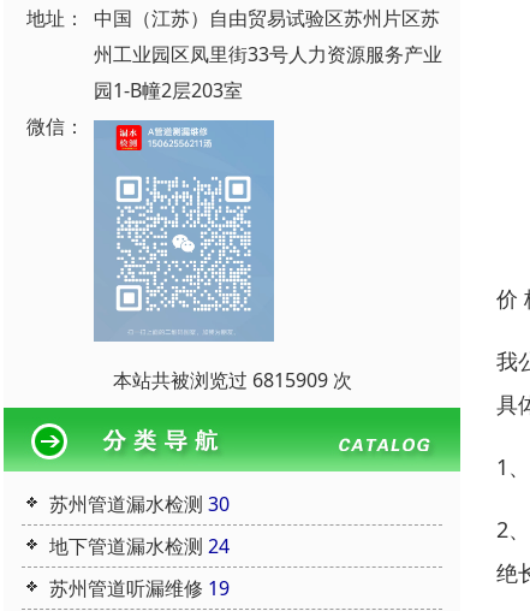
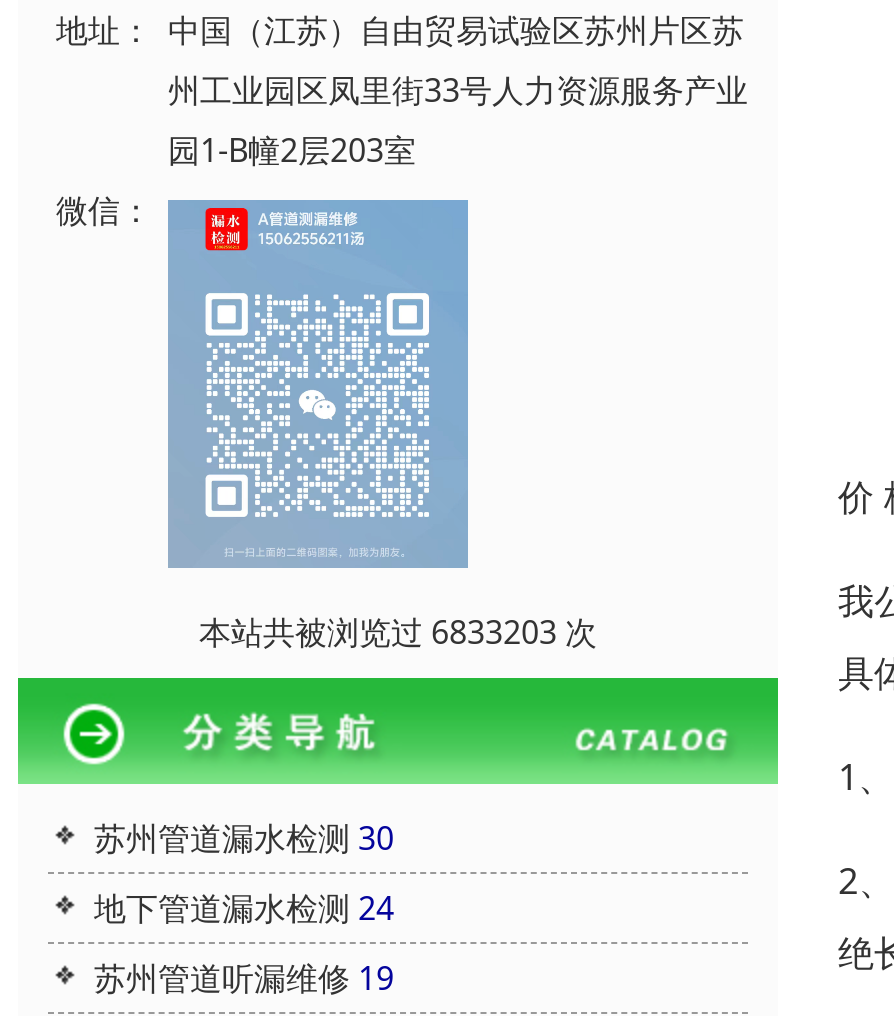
[112,367,352,393] 本站共被浏览过 6815909 次 -> [199,610,597,654] 本站共被浏览过 6833203 次

